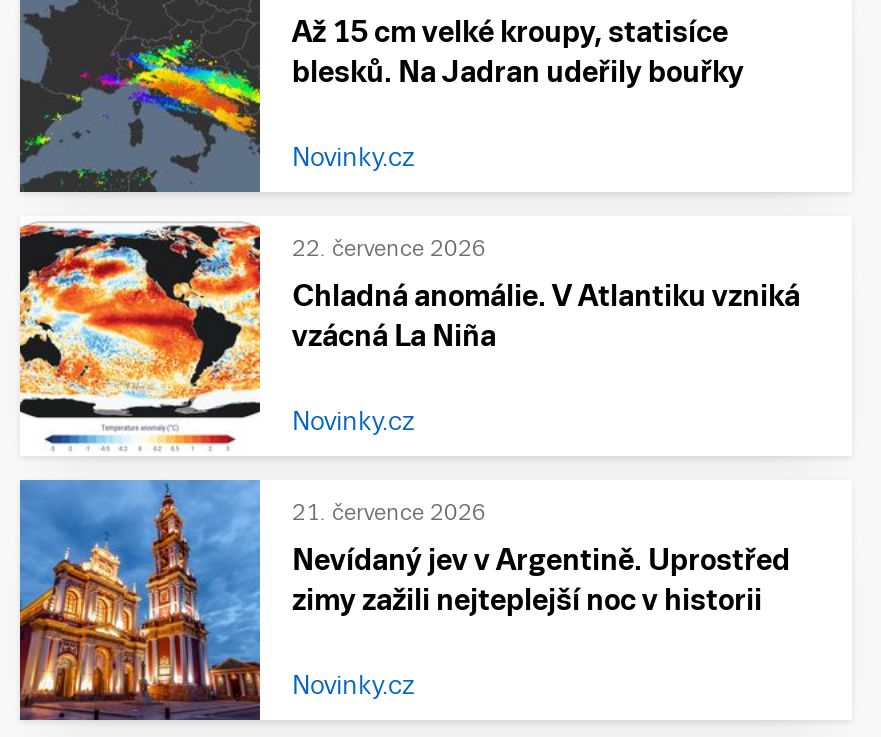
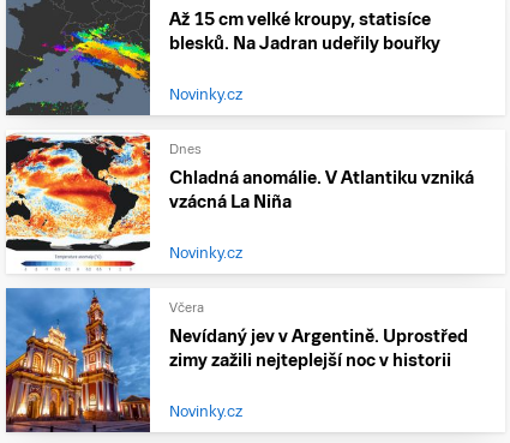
[292,236,486,260] 22. července 2026 -> [169,142,202,156] Dnes
[292,500,486,524] 21. července 2026 -> [169,300,204,315] Včera

